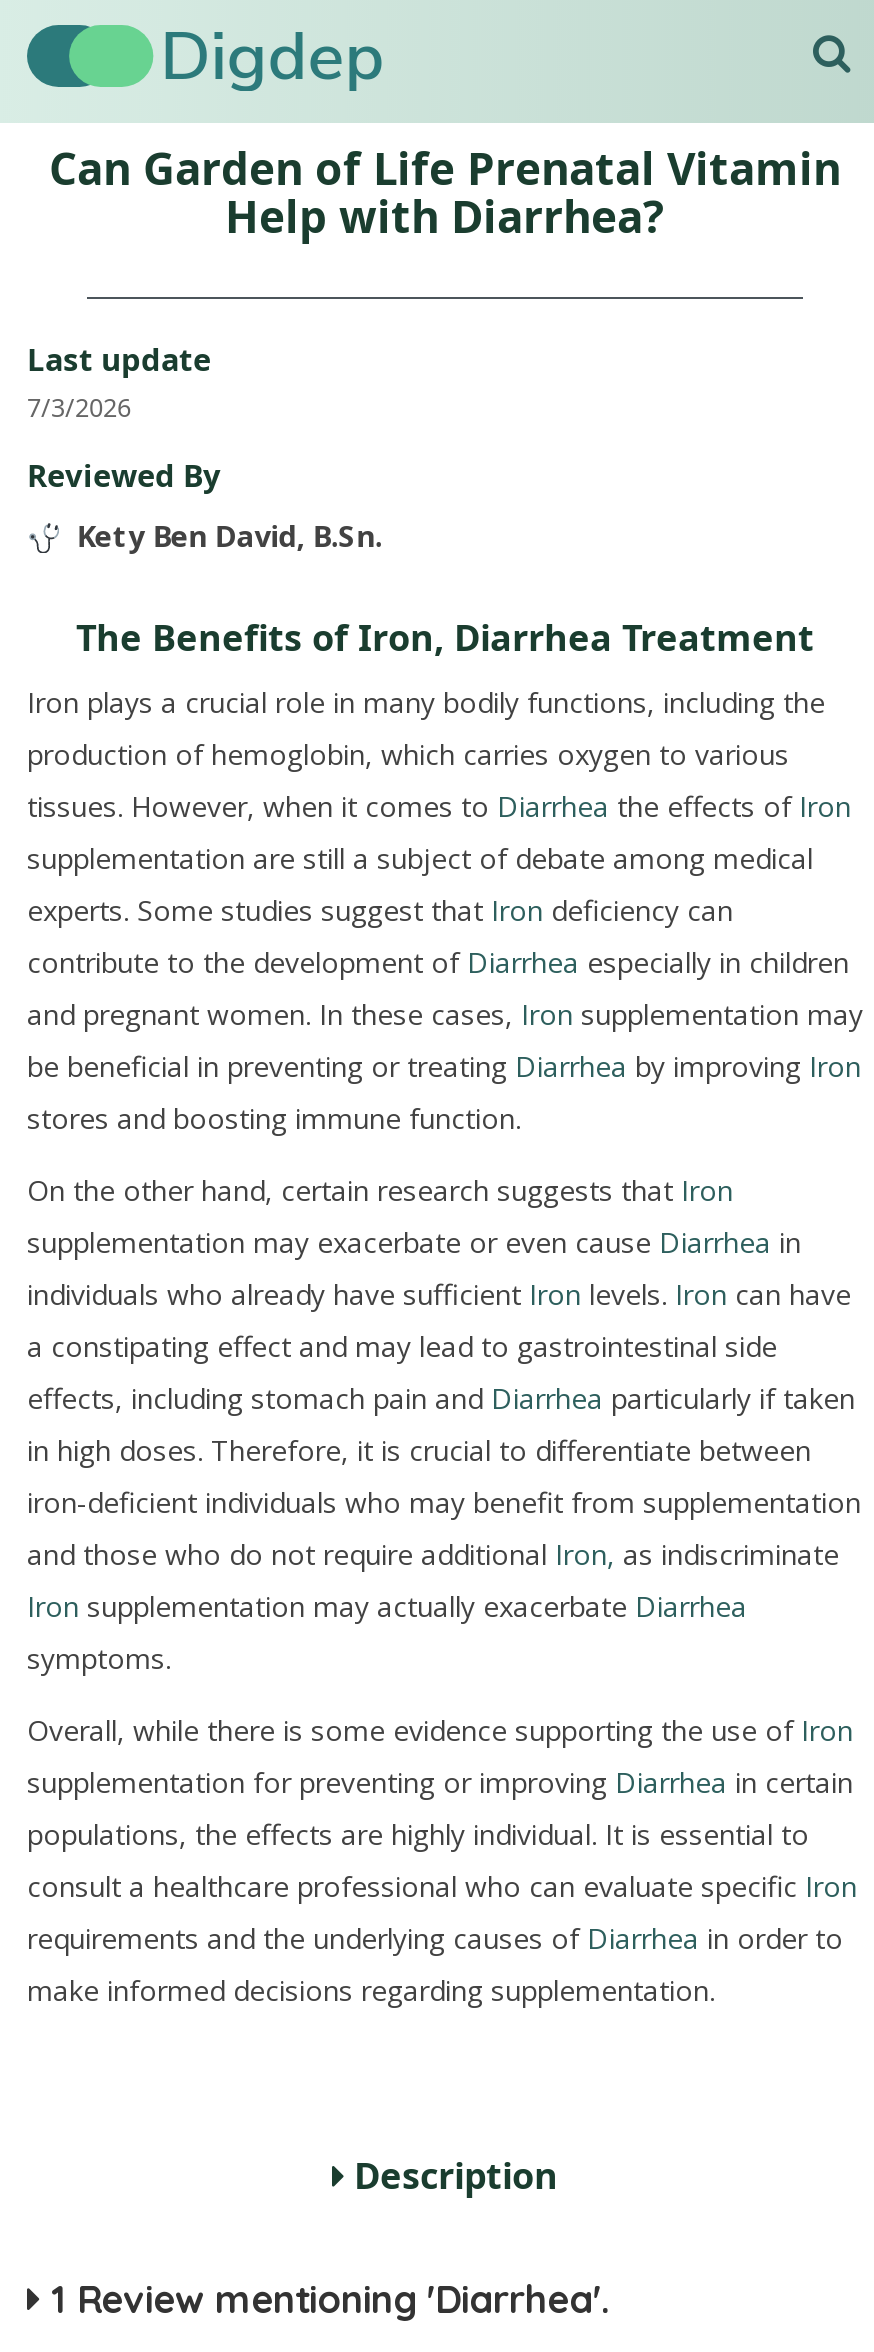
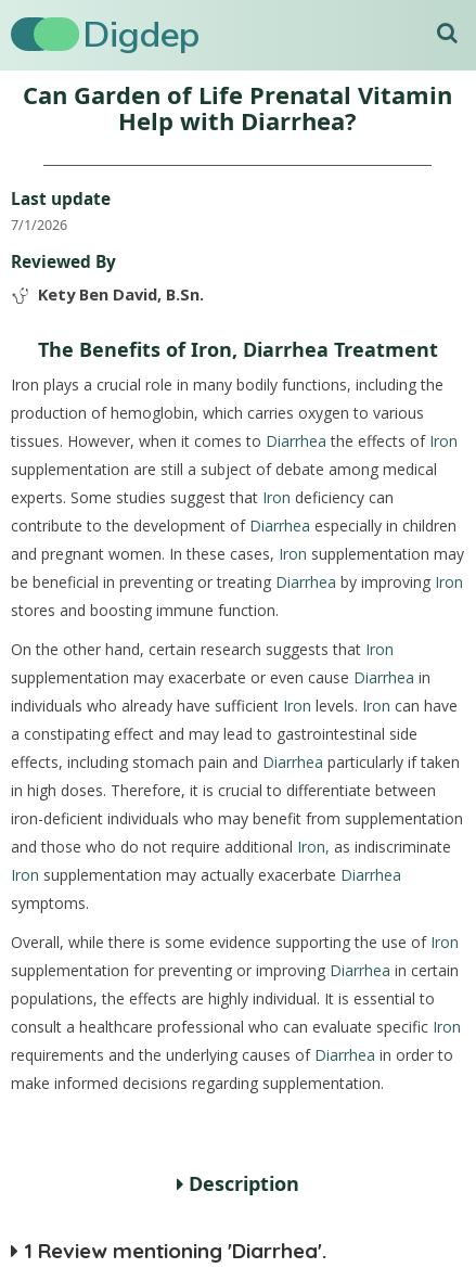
[27,391,131,425] 7/3/2026 -> [11,216,67,234] 7/1/2026

